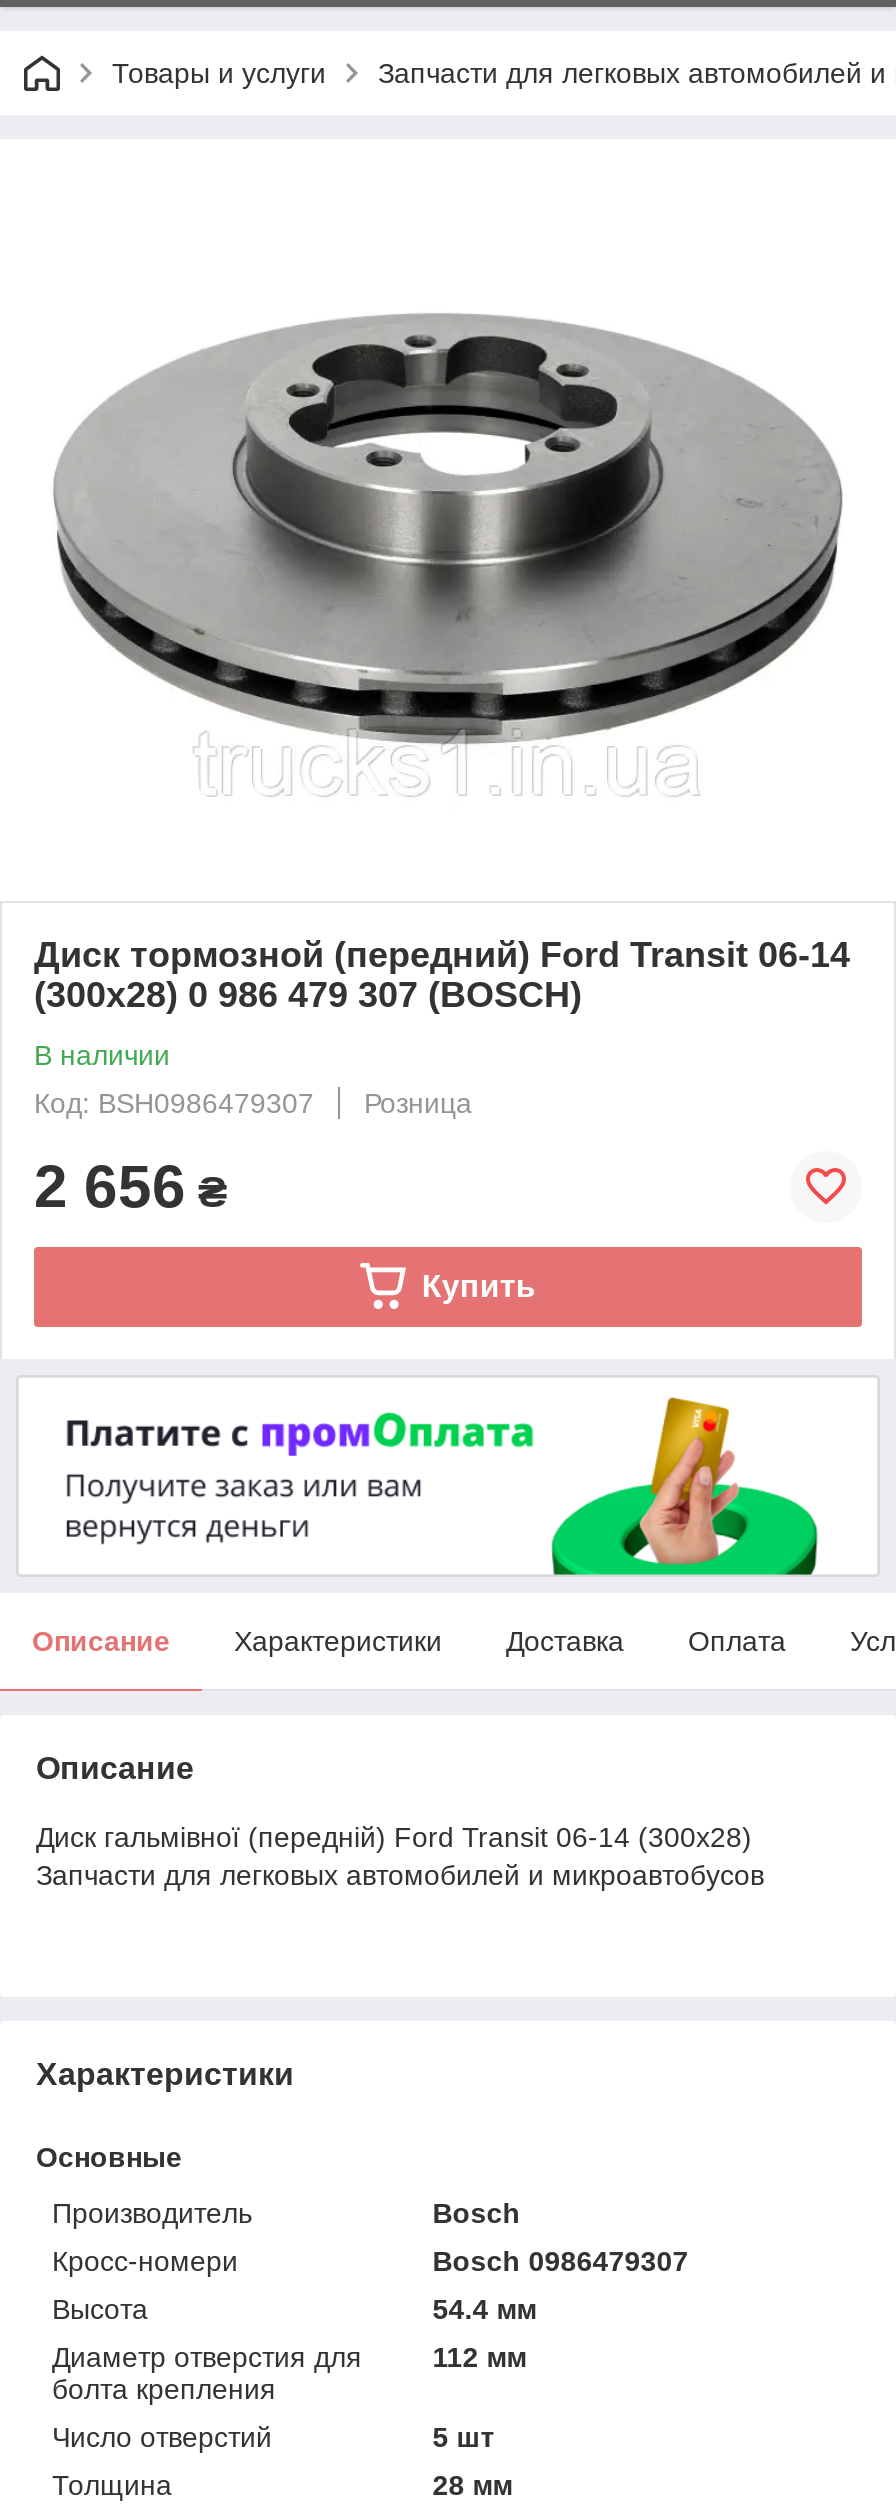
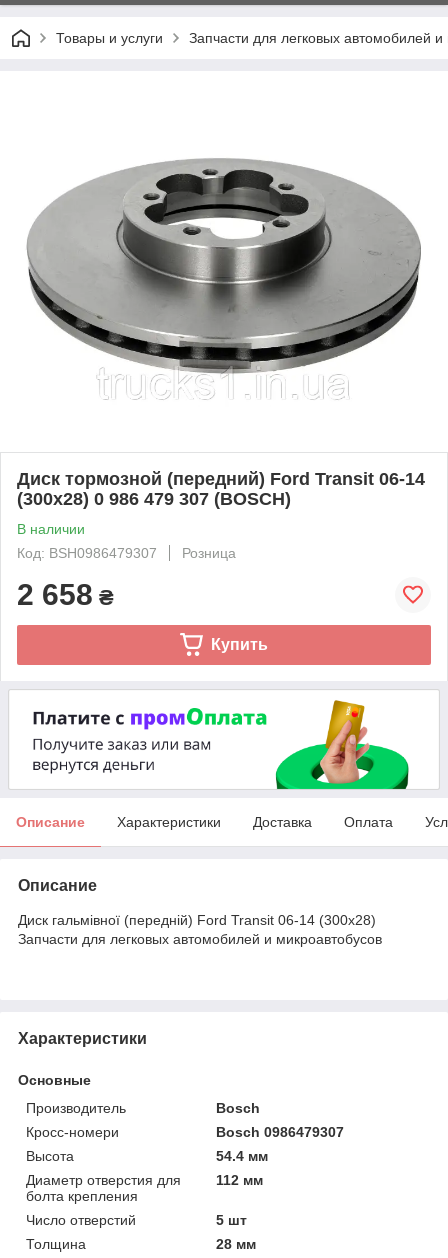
[34,1153,228,1219] 2 656 ₴ -> [17,578,114,611] 2 658 ₴

